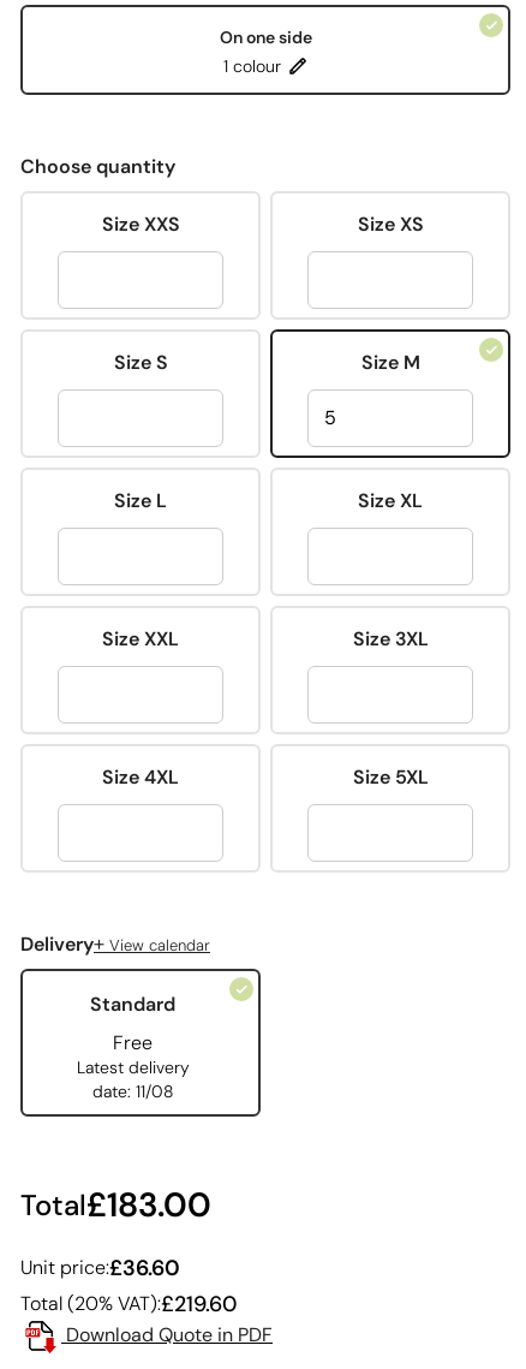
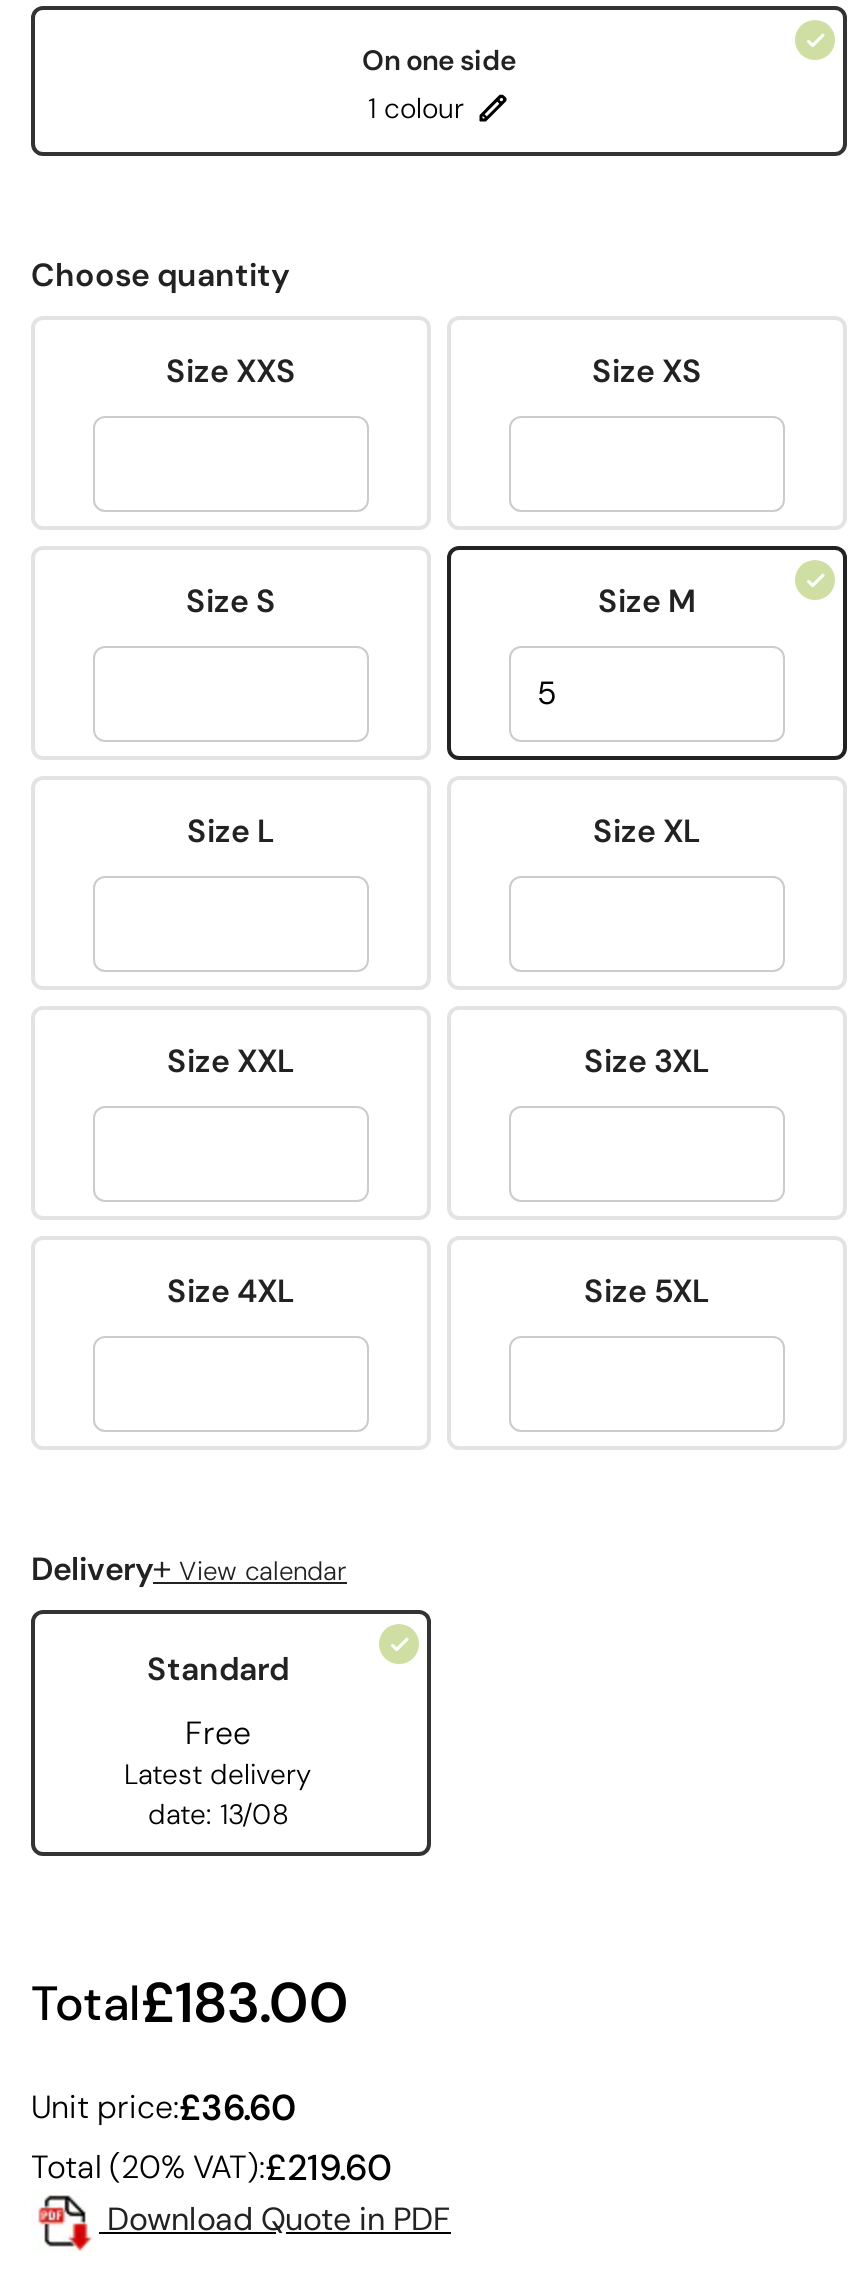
[92,1080,173,1102] date: 11/08 -> [148,1795,288,1831] date: 13/08

